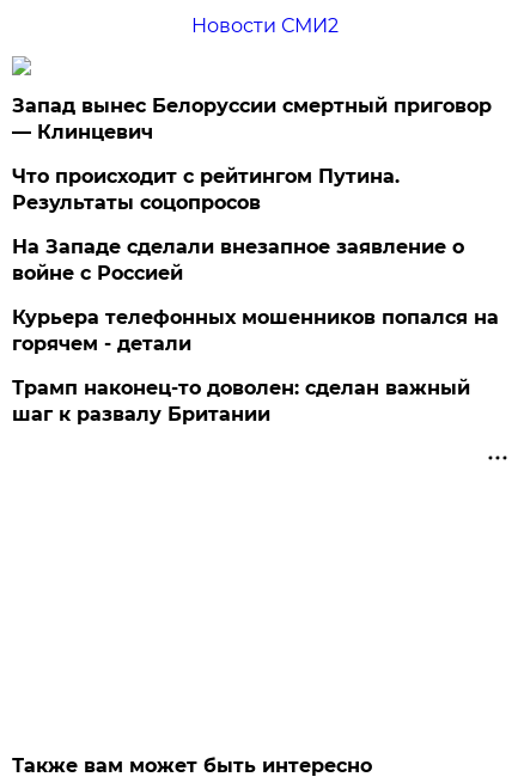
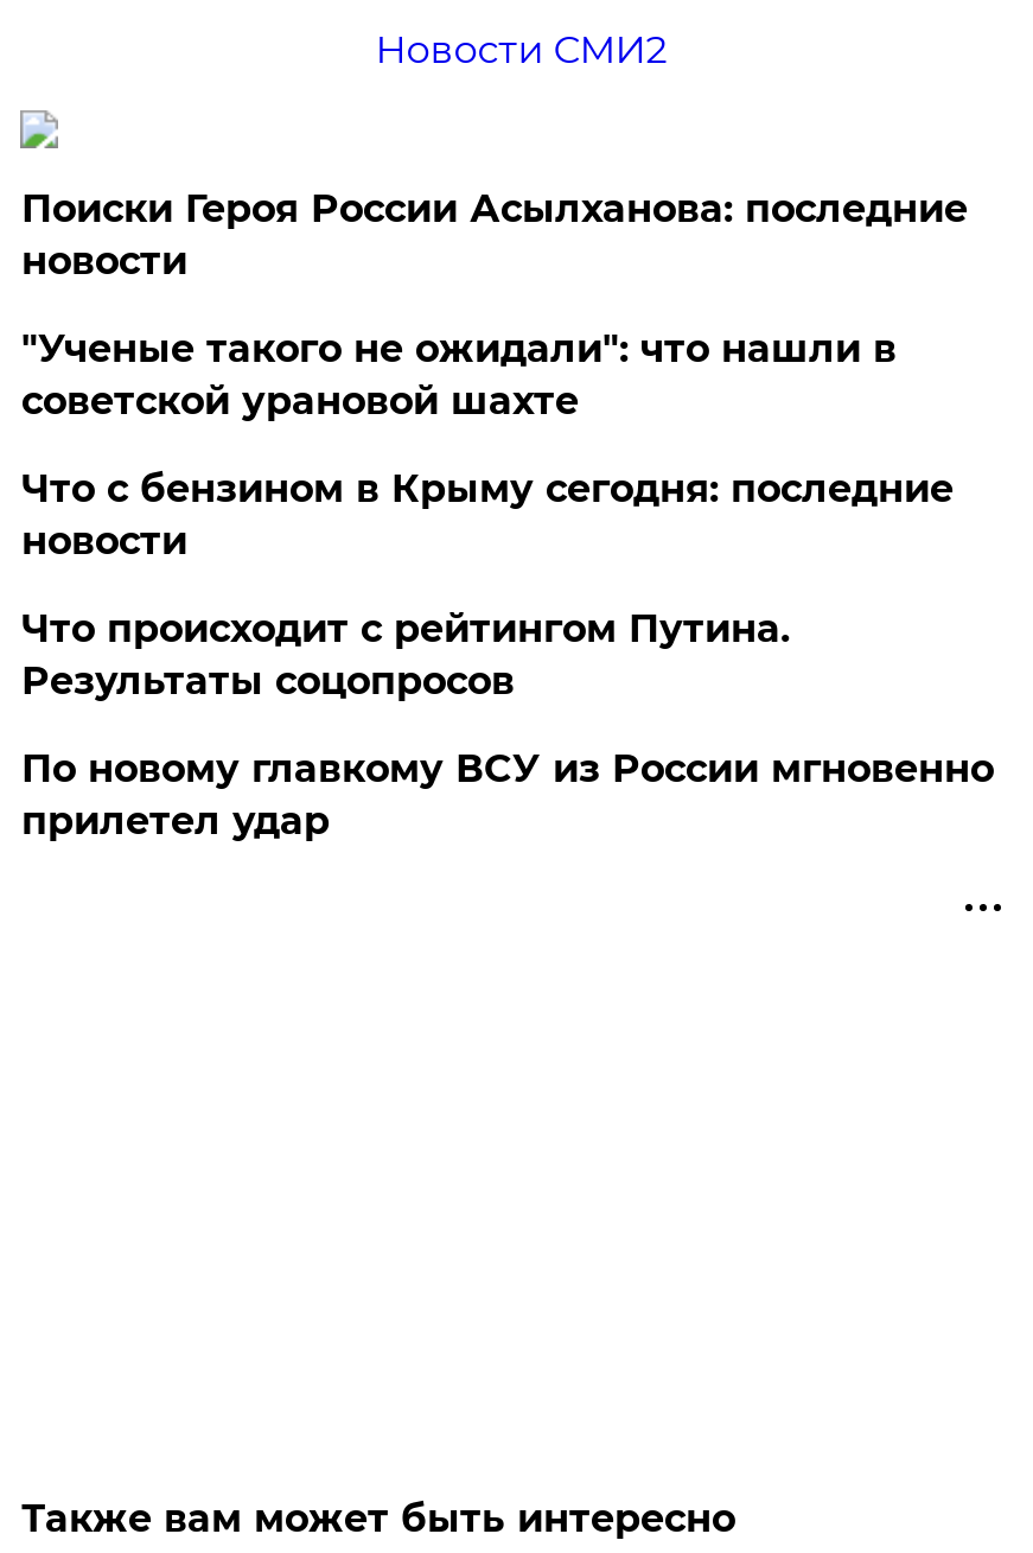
[12,94,492,143] Запад вынес Белоруссии смертный приговор | — Клинцевич -> [21,186,968,564] Поиски Героя России Асылханова: последние | новости | "Ученые такого не ожидали": что нашли в | советской урановой шахте | Что с бензином в Крыму сегодня: последние | новости
moved [12,164,400,213] -> [21,606,790,704]: Что происходит с рейтингом Путина. | Результаты соцопросов
[12,235,499,425] На Западе сделали внезапное заявление о | войне с Россией | Курьера телефонных мошенников попался на | горячем - детали | Трамп наконец-то доволен: сделан важный | шаг к развалу Британии -> [21,746,994,844] По новому главкому ВСУ из России мгновенно | прилетел удар

